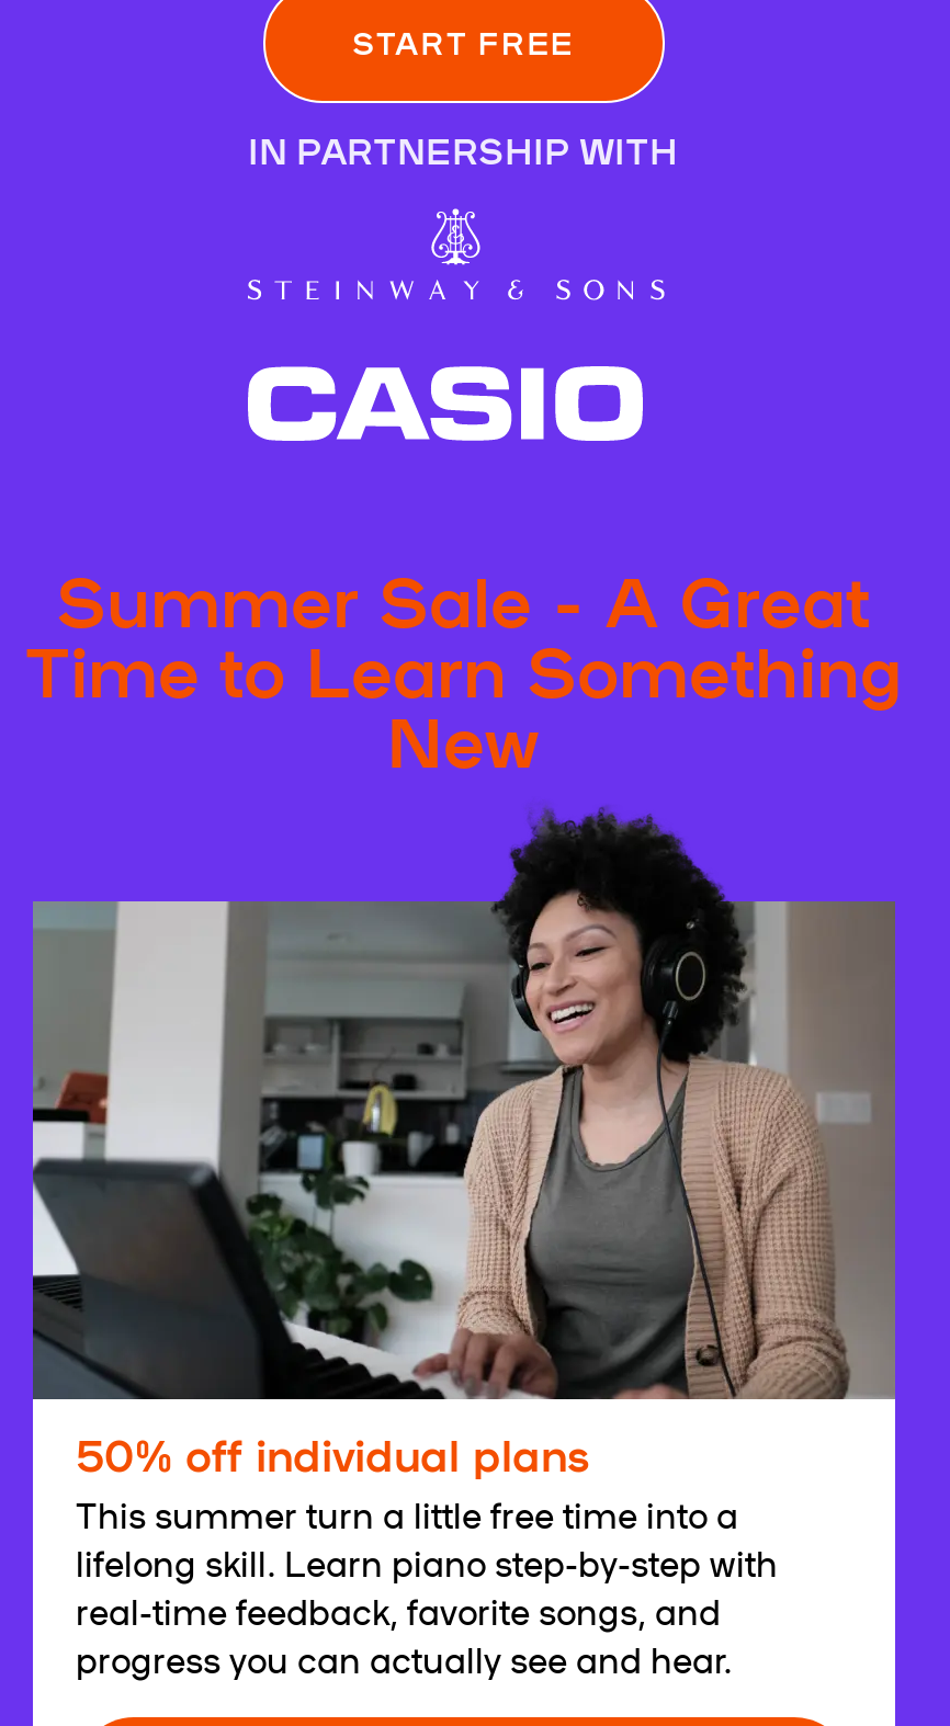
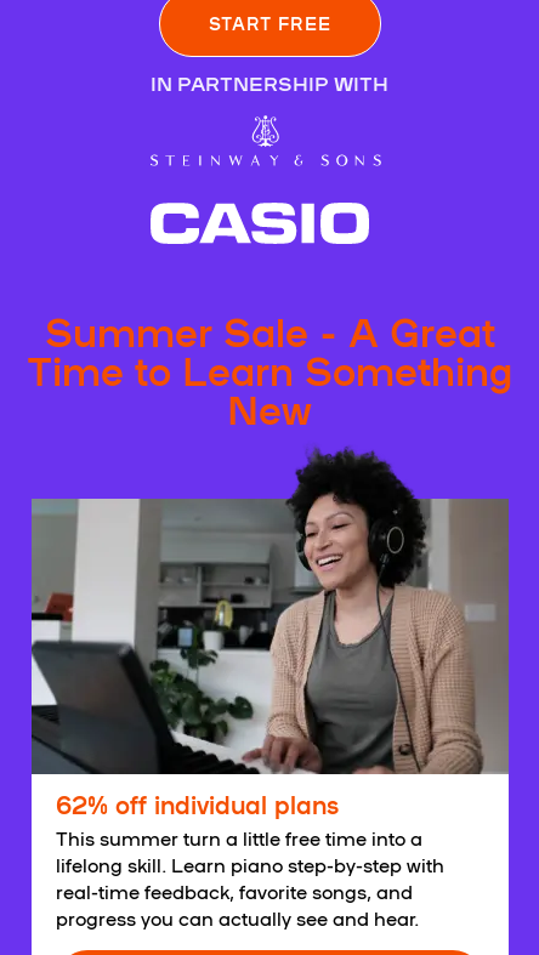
[76,1420,589,1481] 50% off individual plans -> [55,786,338,820] 62% off individual plans

